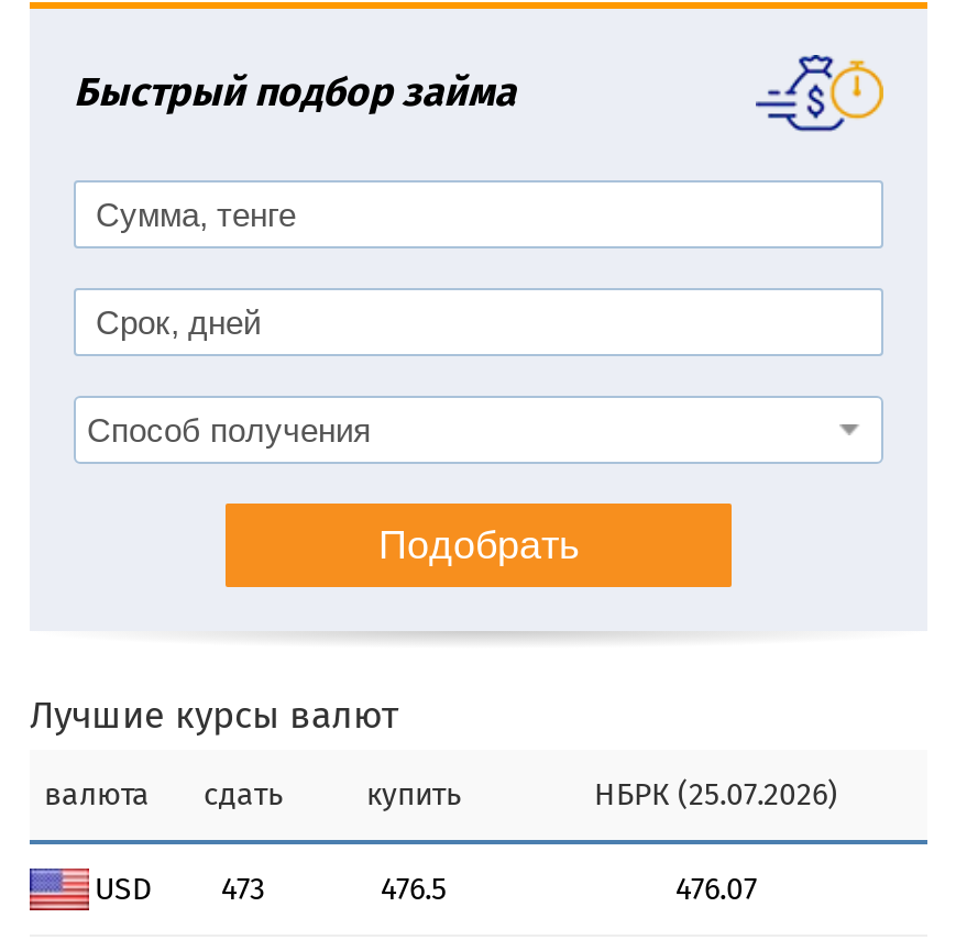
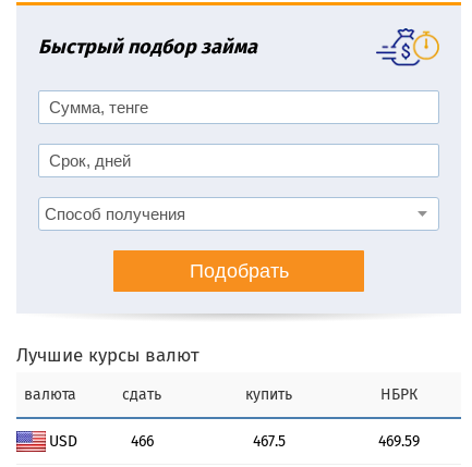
[594,776,838,814] НБРК (25.07.2026) -> [380,385,417,404] НБРК
[221,871,265,908] 473 -> [130,432,153,451] 466
[381,871,447,908] 476.5 -> [252,432,285,451] 467.5
[675,871,757,908] 476.07 -> [378,432,420,451] 469.59

